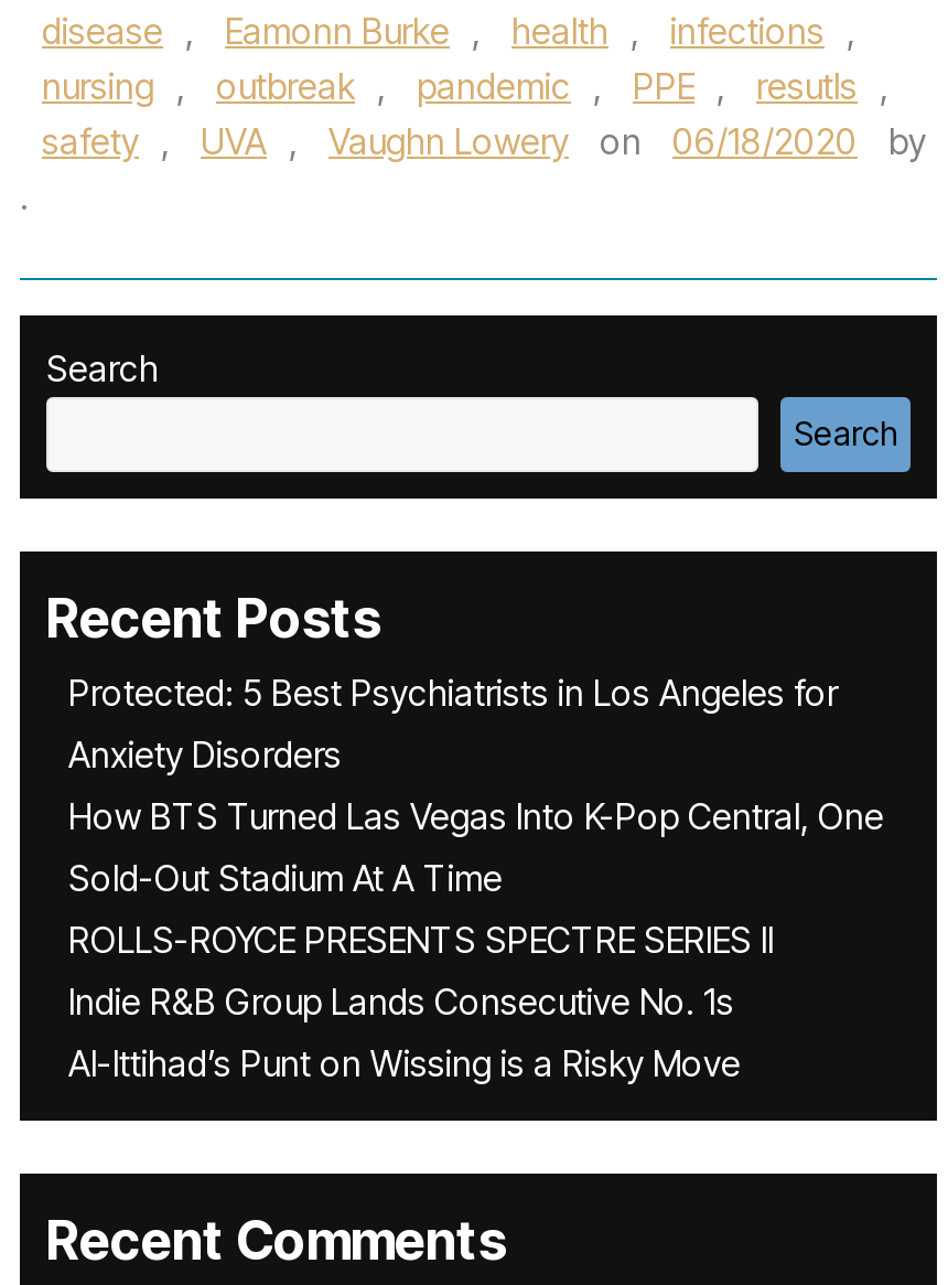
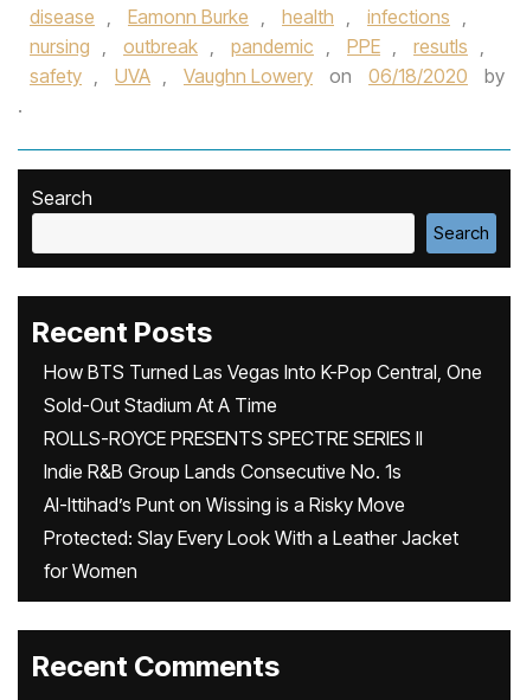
[68,671,838,777] Protected: 5 Best Psychiatrists in Los Angeles for | Anxiety Disorders -> none
moved [68,794,884,1085] -> [44,360,482,516]: How BTS Turned Las Vegas Into K-Pop Central, One | Sold-Out Stadium At A Time | ROLLS-ROYCE PRESENTS SPECTRE SERIES II | Indie R&B Group Lands Consecutive No. 1s | Al-Ittihad’s Punt on Wissing is a Risky Move
none -> [44,526,458,583] Protected: Slay Every Look With a Leather Jacket | for Women

